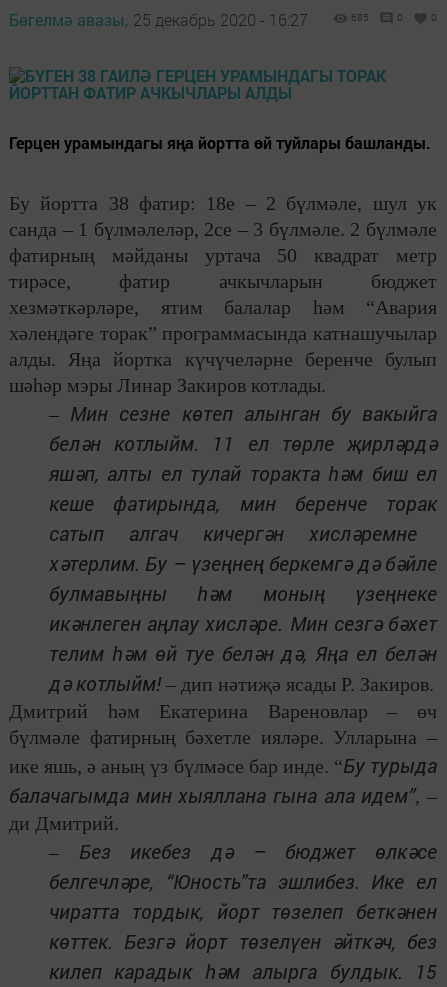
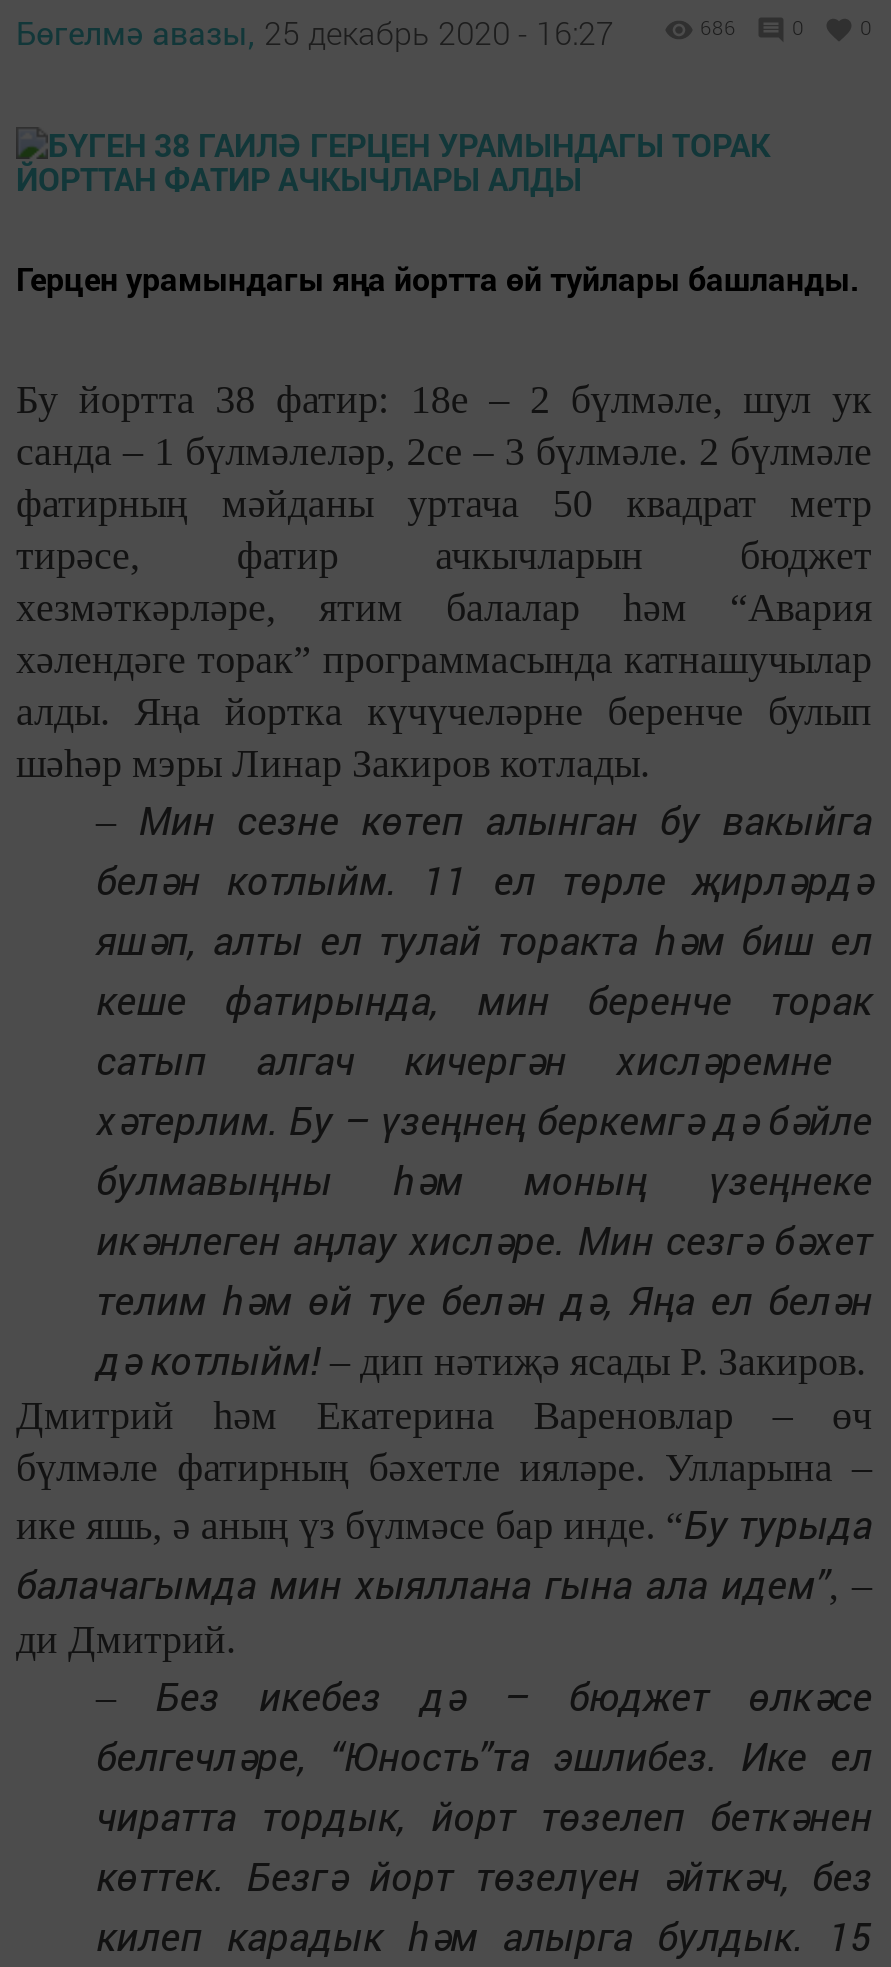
[351,11,369,24] 685 -> [700,16,736,42] 686

